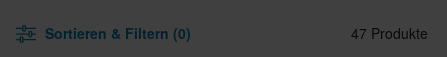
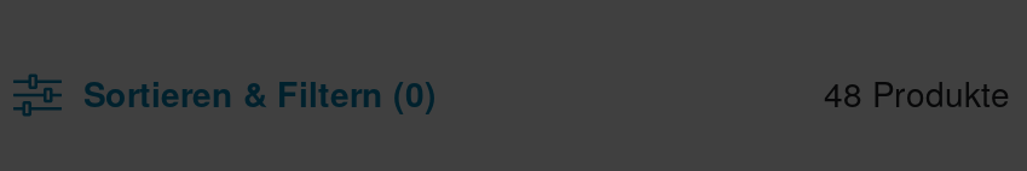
[351,23,428,43] 47 Produkte -> [824,69,1010,117] 48 Produkte

